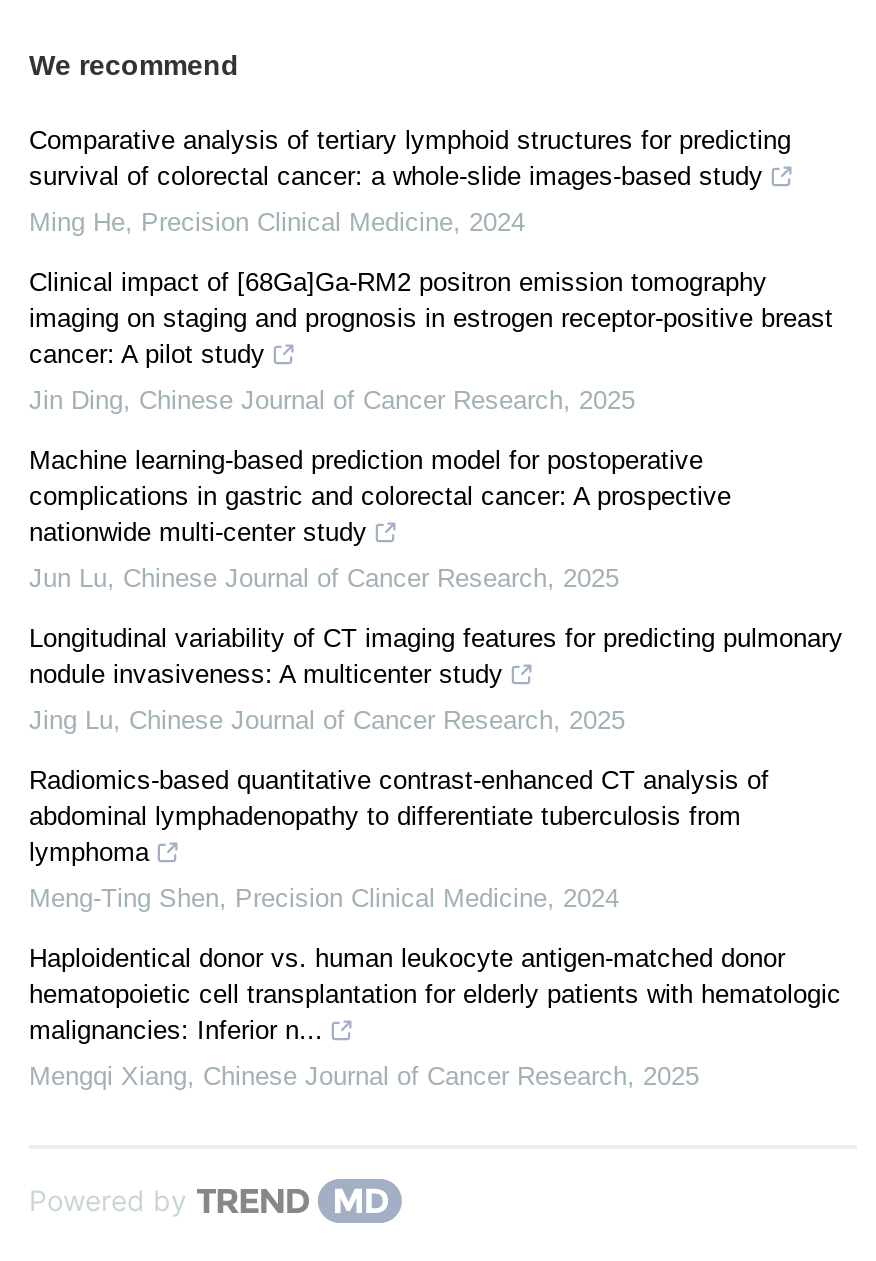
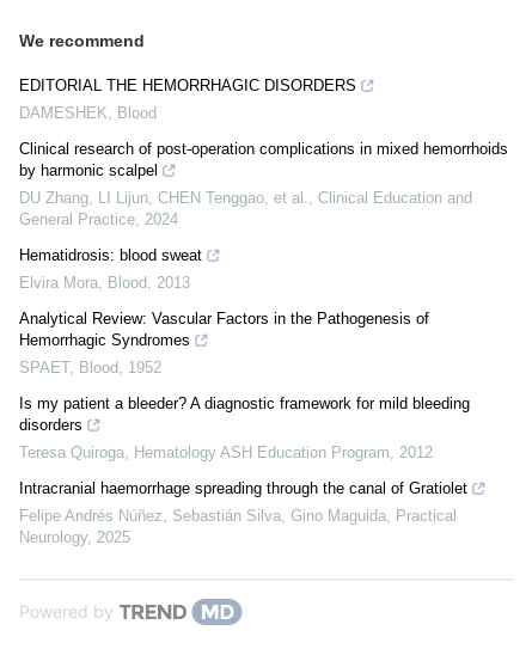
[29,125,791,191] Comparative analysis of tertiary lymphoid structures for predicting | survival of colorectal cancer: a whole-slide images-based study -> [19,76,356,94] EDITORIAL THE HEMORRHAGIC DISORDERS
[29,207,525,237] Ming He, Precision Clinical Medicine, 2024 -> [19,104,157,122] DAMESHEK, Blood
[29,267,833,369] Clinical impact of [68Ga]Ga-RM2 positron emission tomography | imaging on staging and prognosis in estrogen receptor-positive breast | cancer: A pilot study -> [19,140,508,179] Clinical research of post-operation complications in mixed hemorrhoids | by harmonic scalpel
[29,385,635,415] Jin Ding, Chinese Journal of Cancer Research, 2025 -> [19,189,472,228] DU Zhang, LI Lijun, CHEN Tenggao, et al., Clinical Education and | General Practice, 2024
[29,445,731,547] Machine learning-based prediction model for postoperative | complications in gastric and colorectal cancer: A prospective | nationwide multi-center study -> [19,246,202,264] Hematidrosis: blood sweat
[29,563,619,593] Jun Lu, Chinese Journal of Cancer Research, 2025 -> [19,274,190,292] Elvira Mora, Blood, 2013
[29,623,843,689] Longitudinal variability of CT imaging features for predicting pulmonary | nodule invasiveness: A multicenter study -> [19,309,429,349] Analytical Review: Vascular Factors in the Pathogenesis of | Hemorrhagic Syndromes
[29,705,625,735] Jing Lu, Chinese Journal of Cancer Research, 2025 -> [19,358,161,376] SPAET, Blood, 1952
[29,765,769,867] Radiomics-based quantitative contrast-enhanced CT analysis of | abdominal lymphadenopathy to differentiate tuberculosis from | lymphoma -> [19,394,470,434] Is my patient a bleeder? A diagnostic framework for mild bleeding | disorders
[29,883,619,913] Meng-Ting Shen, Precision Clinical Medicine, 2024 -> [19,443,433,461] Teresa Quiroga, Hematology ASH Education Program, 2012
[29,943,841,1045] Haploidentical donor vs. human leukocyte antigen-matched donor | hematopoietic cell transplantation for elderly patients with hematologic | malignancies: Inferior n... -> [19,479,467,497] Intracranial haemorrhage spreading through the canal of Gratiolet
[29,1061,699,1091] Mengqi Xiang, Chinese Journal of Cancer Research, 2025 -> [19,507,457,546] Felipe Andrés Núñez, Sebastián Silva, Gino Maguida, Practical | Neurology, 2025

